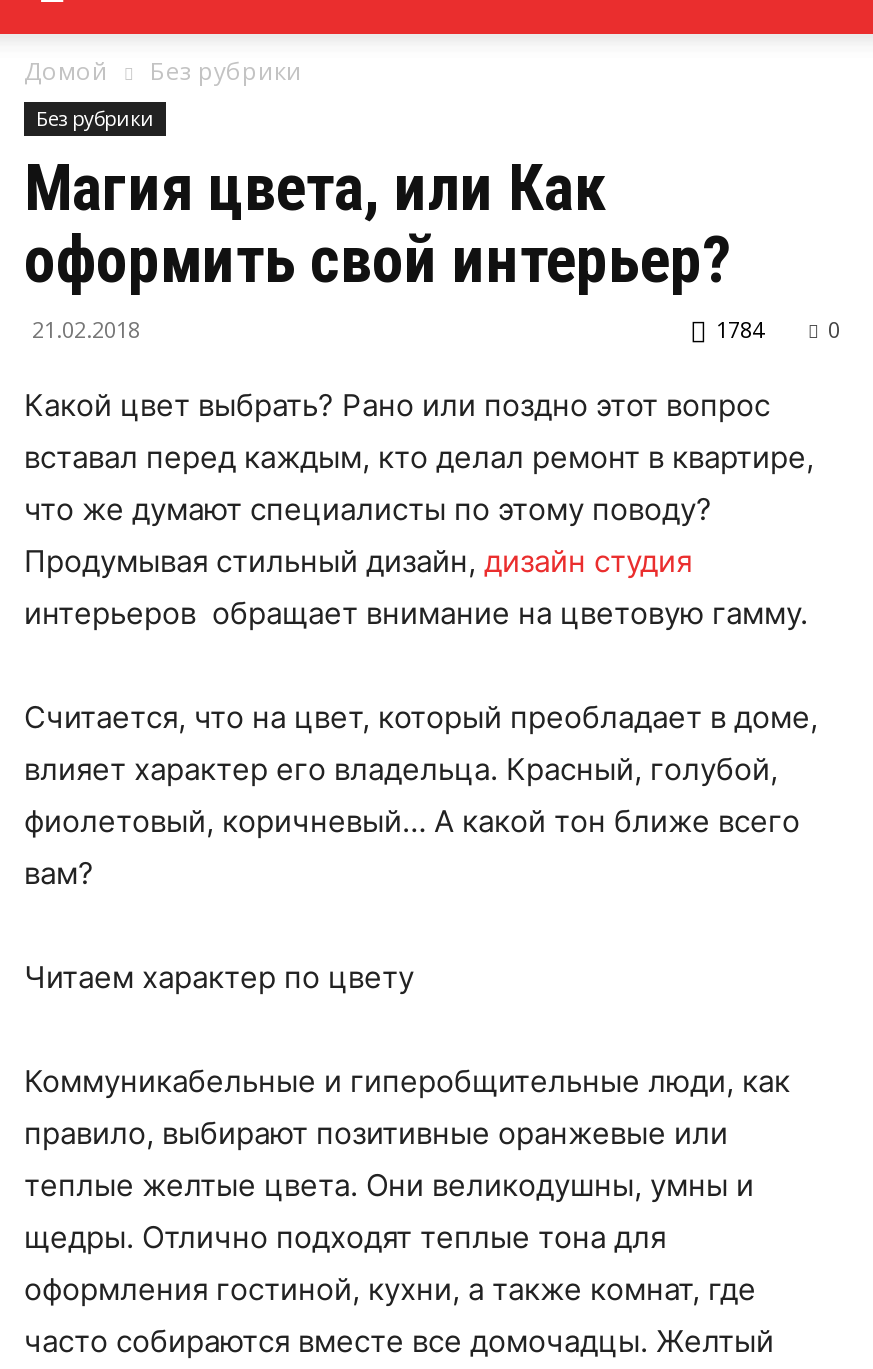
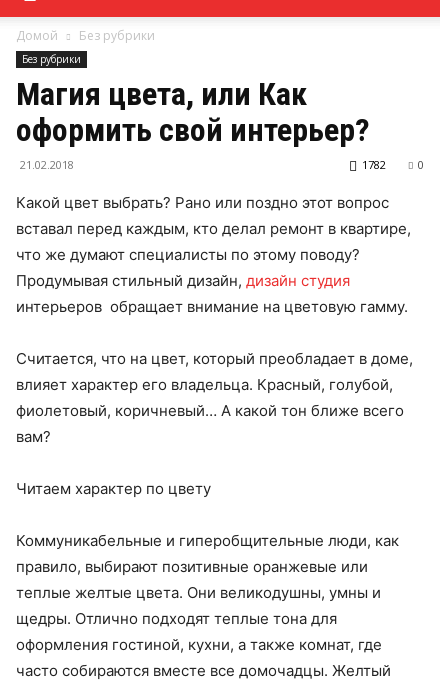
[716,314,764,344] 1784 -> [362,157,386,172] 1782

